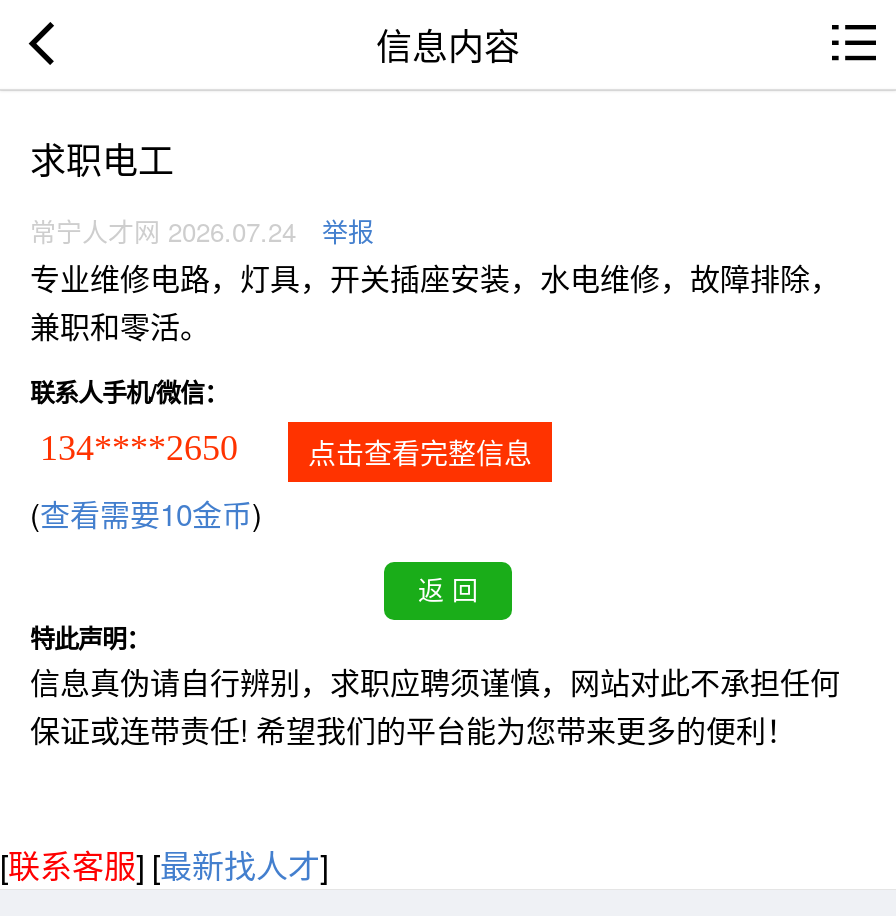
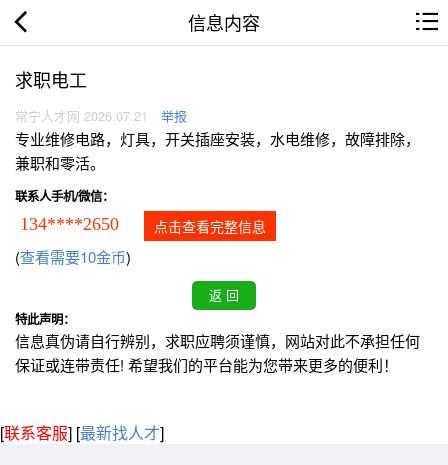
[30,212,374,250] 常宁人才网 2026.07.24 举报 -> [15,106,187,125] 常宁人才网 2026.07.21 举报

